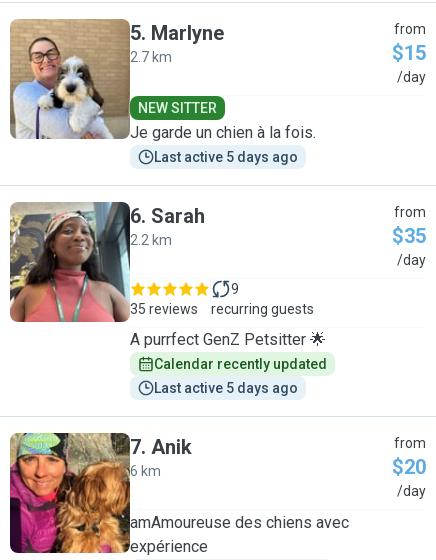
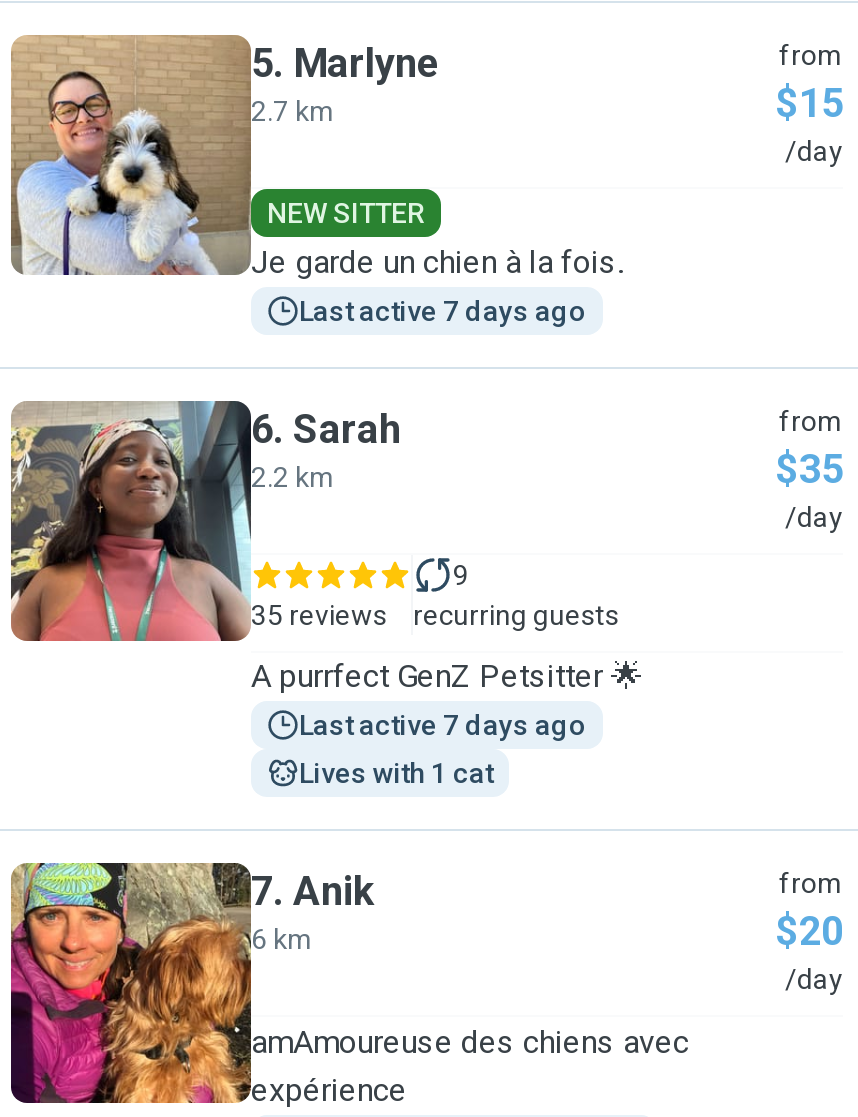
[154,149,298,165] Last active 5 days ago -> [299,295,587,327] Last active 7 days ago
[154,356,327,372] Calendar recently updated -> [299,709,587,741] Last active 7 days ago
[154,380,298,396] Last active 5 days ago -> [299,757,493,789] Lives with 1 cat

